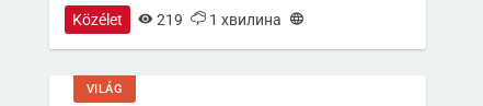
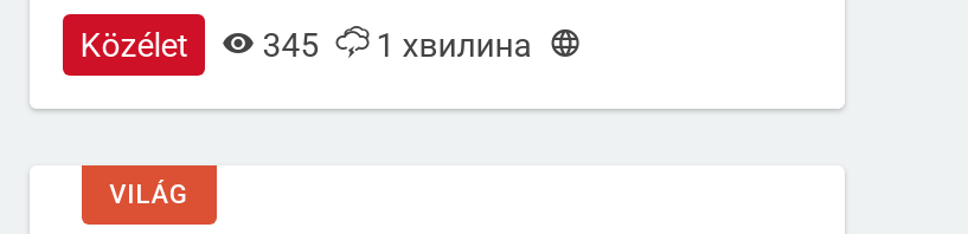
[153,11,183,28] 219 -> [255,26,319,64] 345

